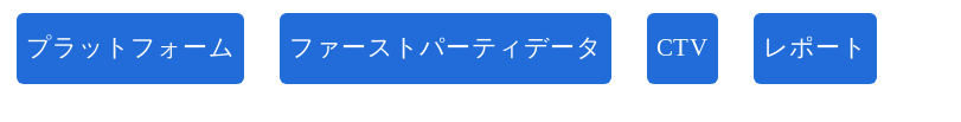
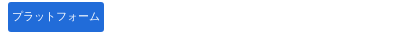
[289,34,867,60] ファーストパーティデータ | CTV | レポート -> none

